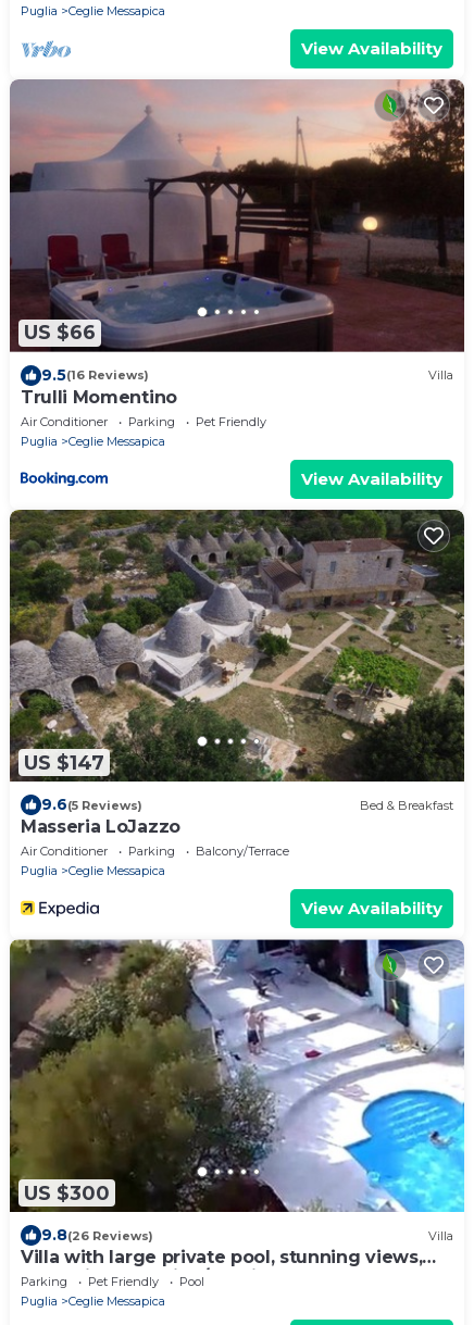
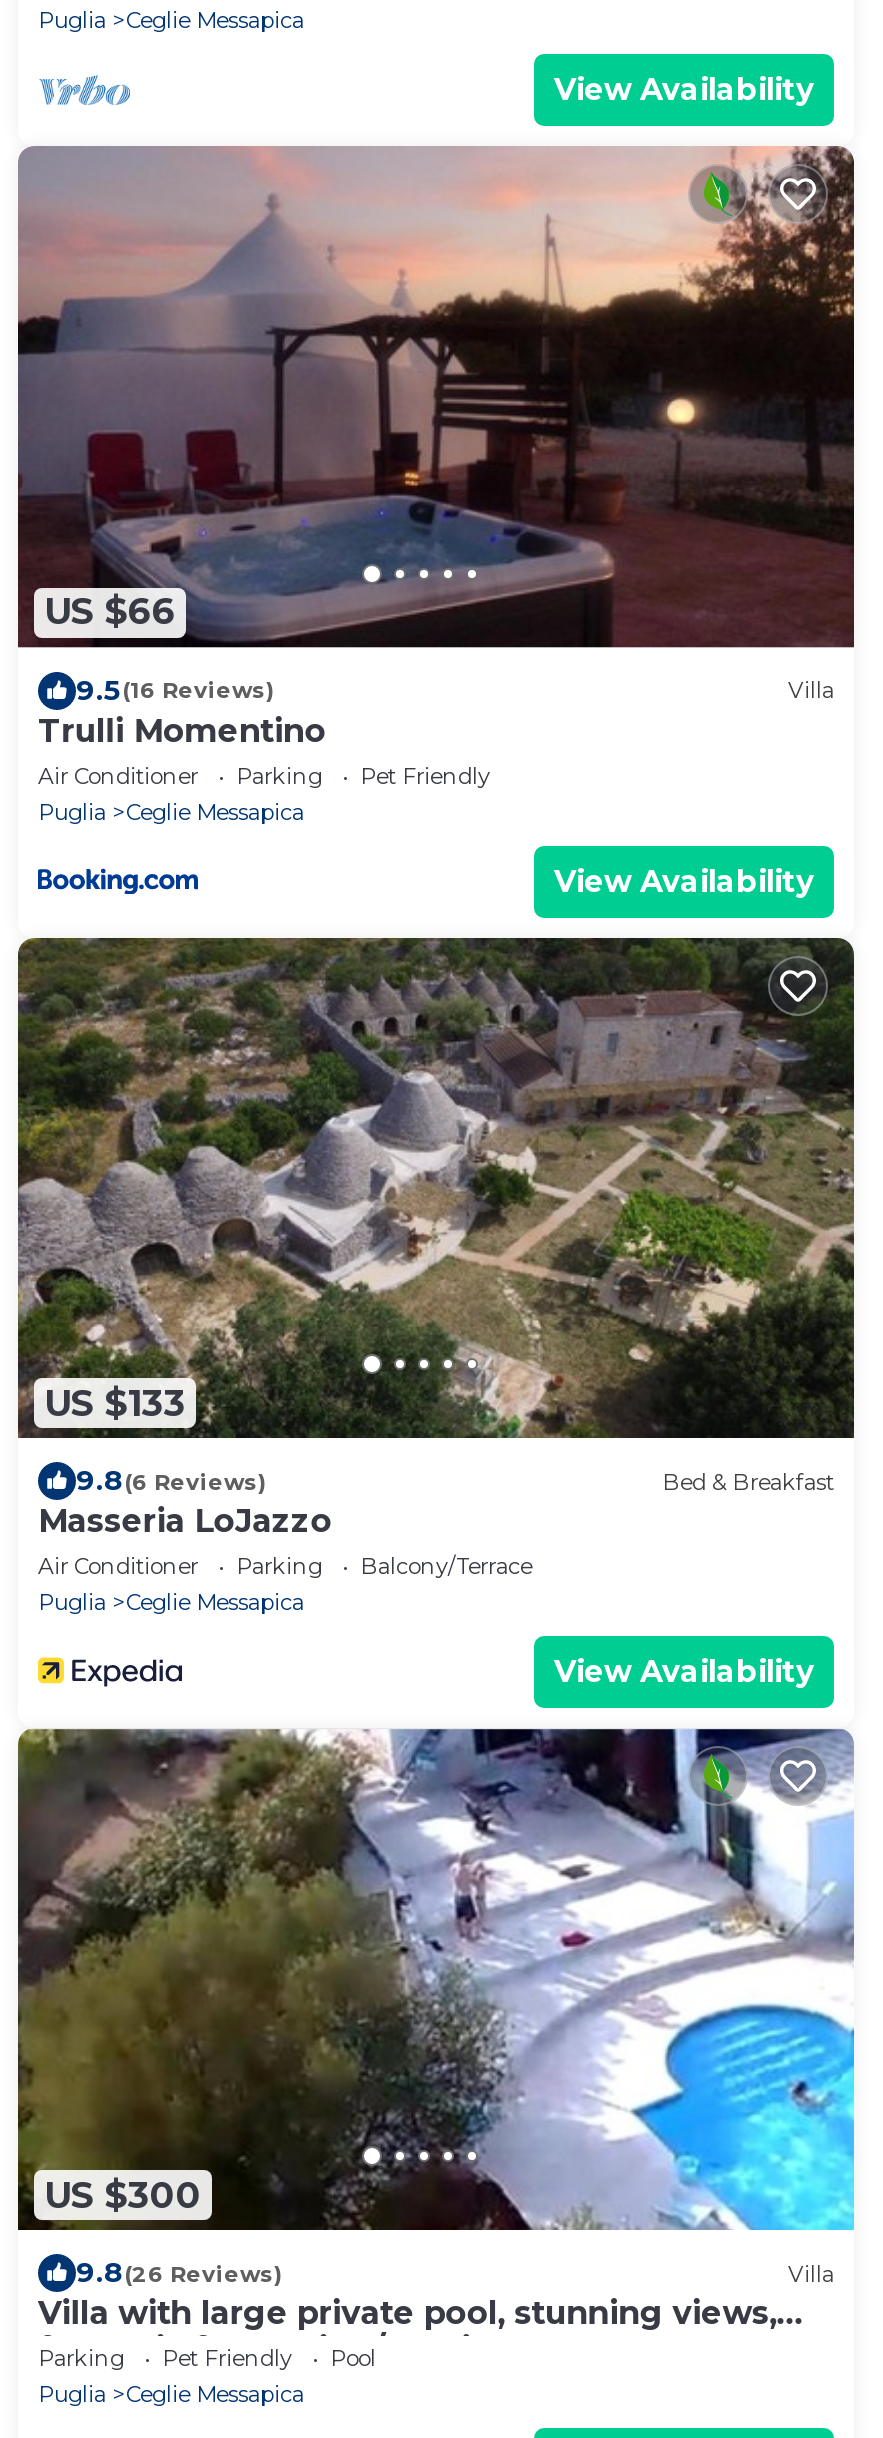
[24,751,104,775] US $147 -> [44,1382,186,1426] US $133
[41,795,142,815] 9.6(5 Reviews) -> [76,1463,266,1499] 9.8(6 Reviews)

